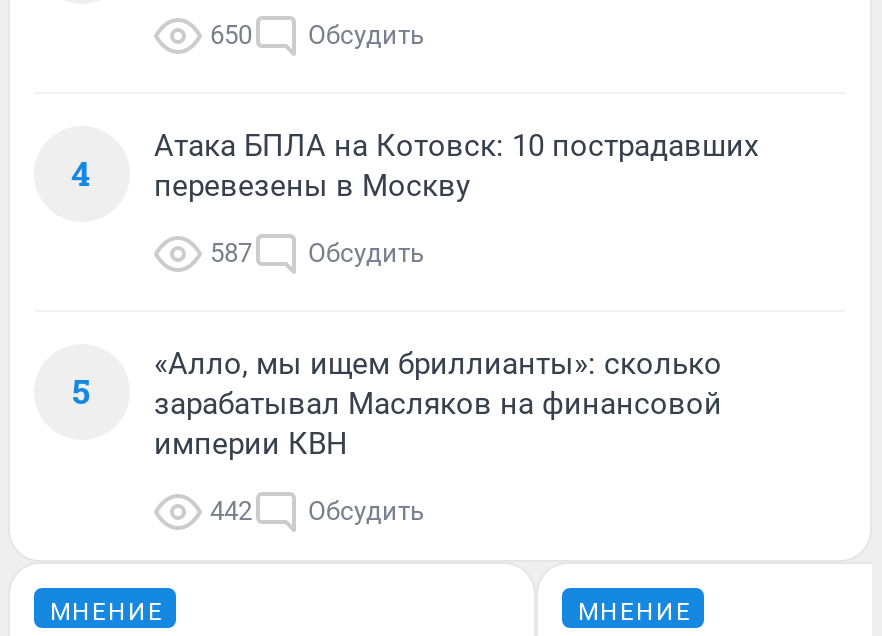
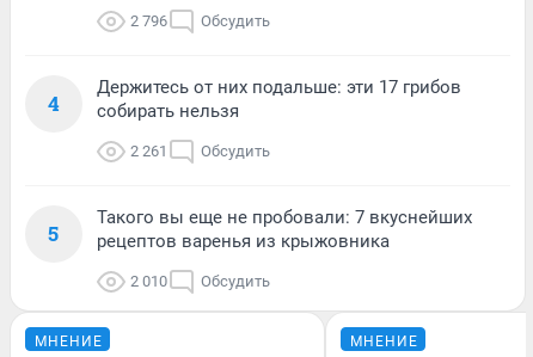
[210,19,424,49] 650 Обсудить -> [130,12,270,29] 2 796 Обсудить
[154,127,758,203] Атака БПЛА на Котовск: 10 пострадавших | перевезены в Москву -> [97,76,461,121] Держитесь от них подальше: эти 17 грибов | собирать нельзя
[210,237,424,267] 587 Обсудить -> [130,142,270,160] 2 261 Обсудить
[154,345,722,461] «Алло, мы ищем бриллианты»: сколько | зарабатывал Масляков на финансовой | империи КВН -> [97,206,472,252] Такого вы еще не пробовали: 7 вкуснейших | рецептов варенья из крыжовника
[210,495,424,525] 442 Обсудить -> [130,272,270,290] 2 010 Обсудить

